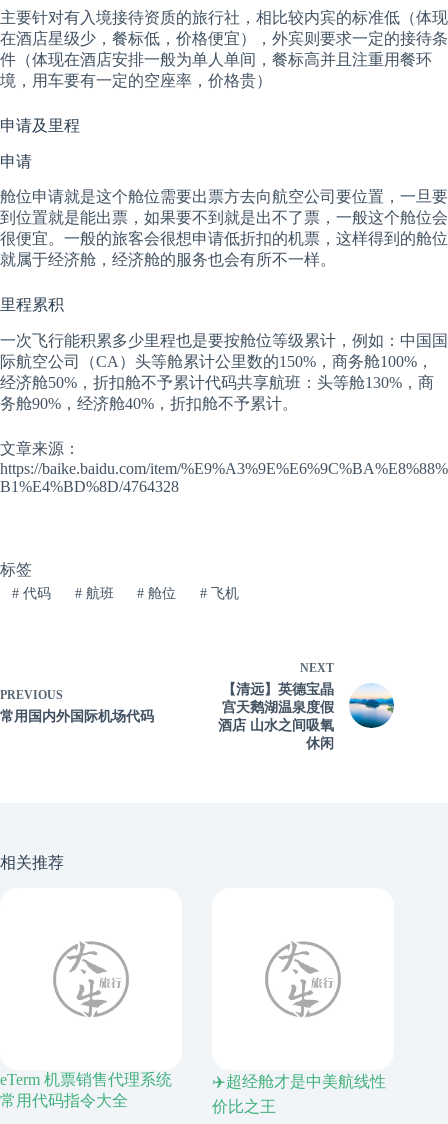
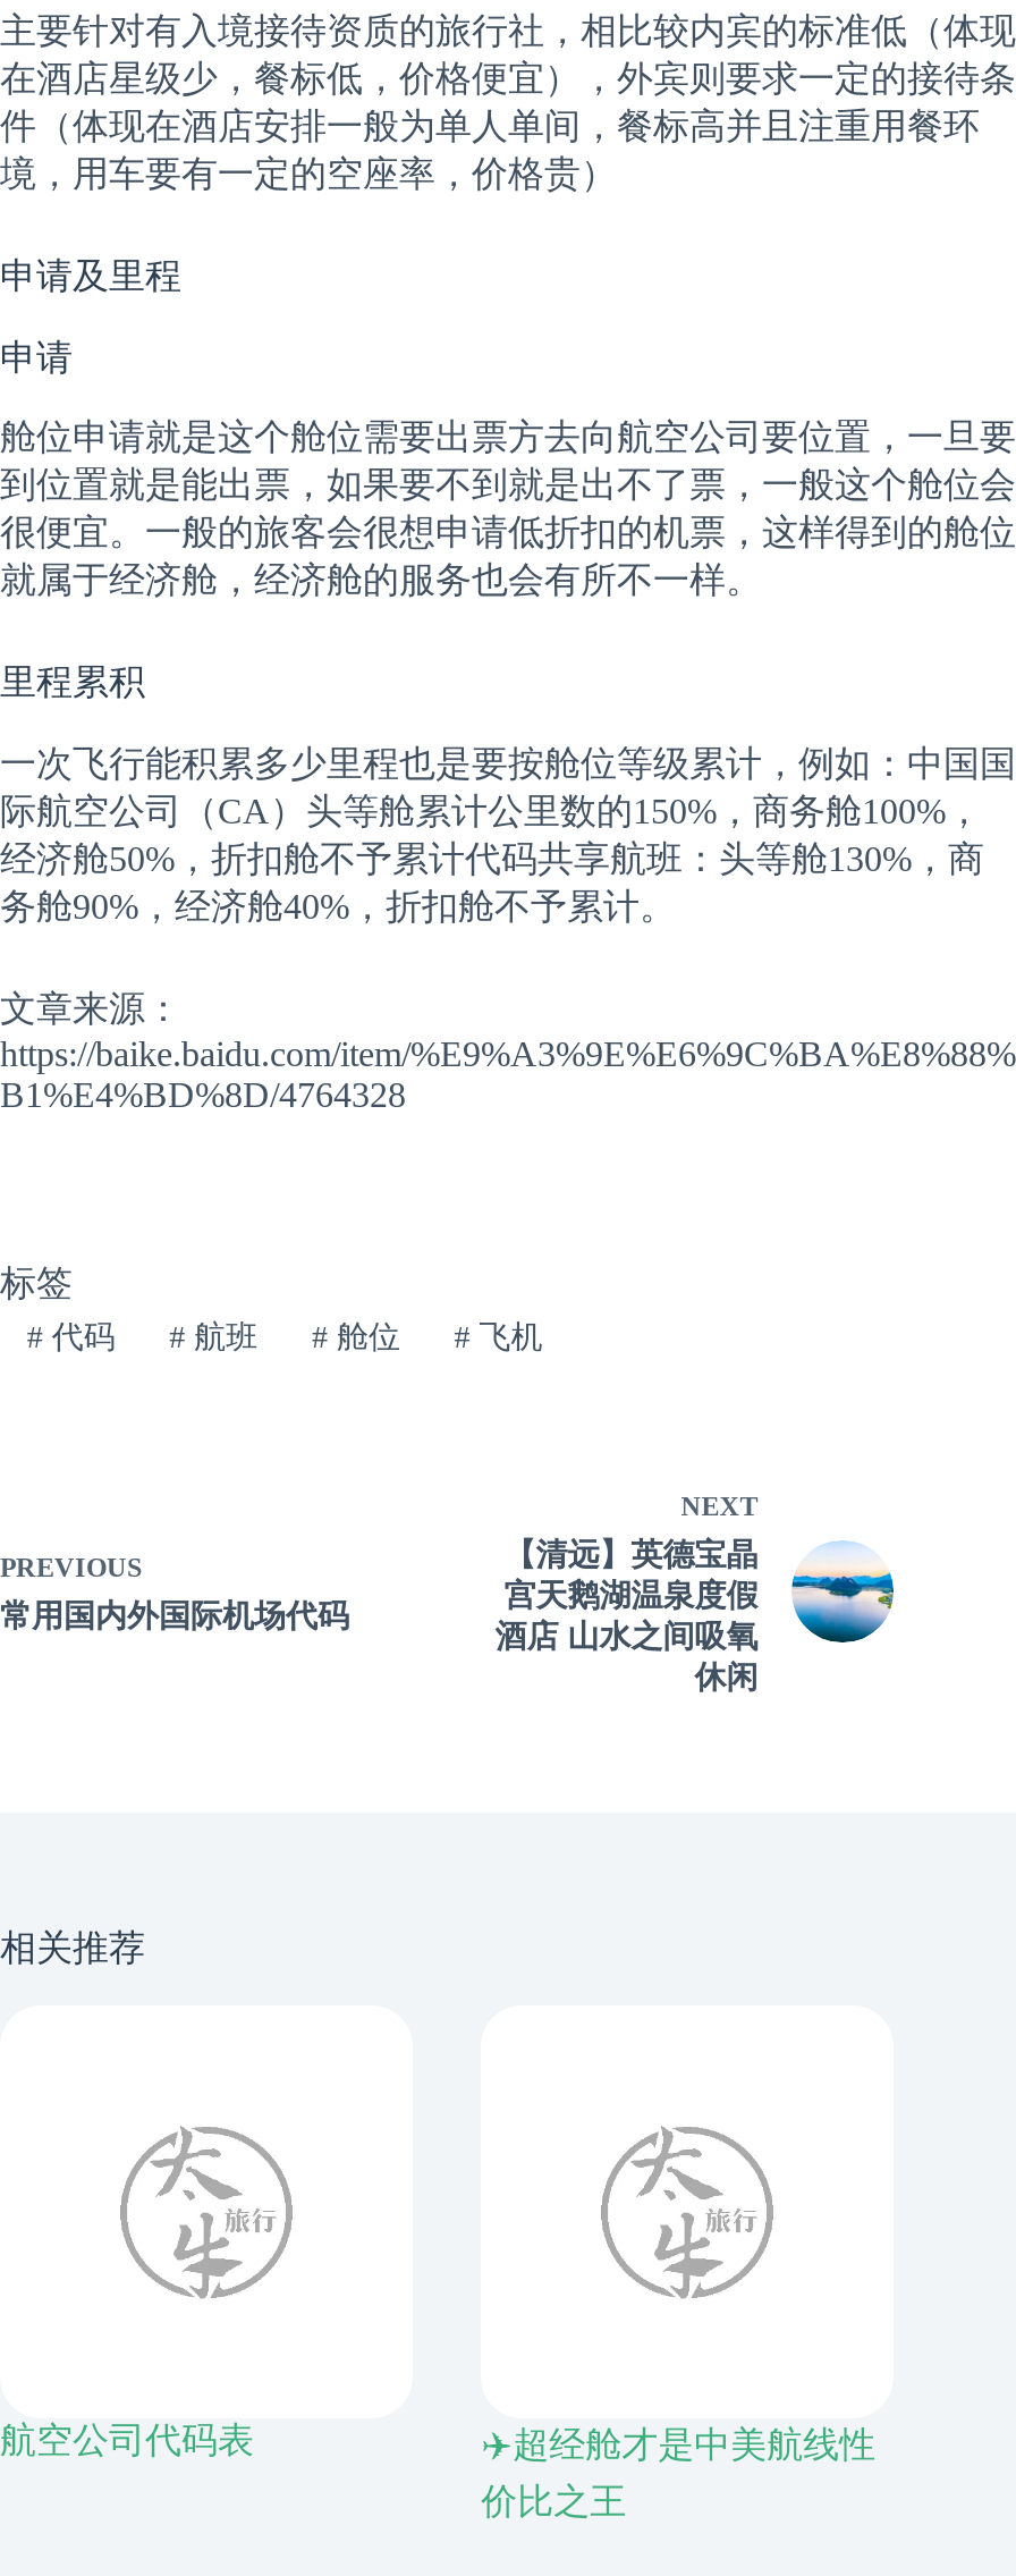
[0,1071,172,1109] eTerm 机票销售代理系统 | 常用代码指令大全 -> [0,2422,254,2460] 航空公司代码表

